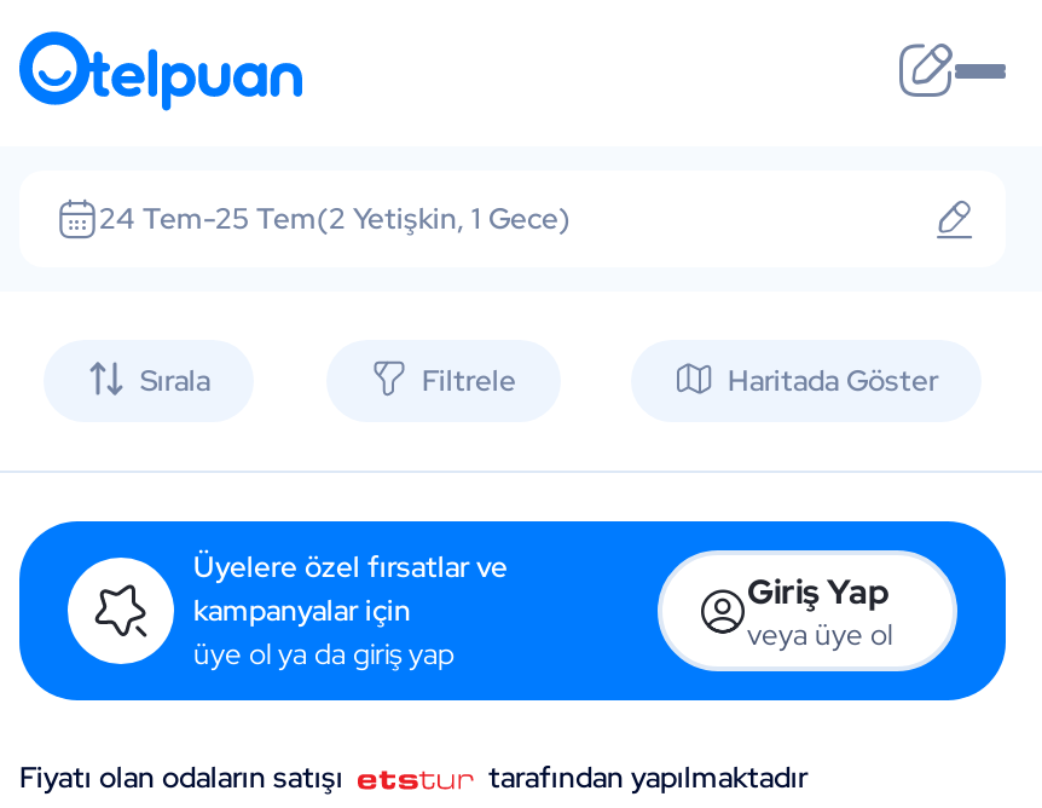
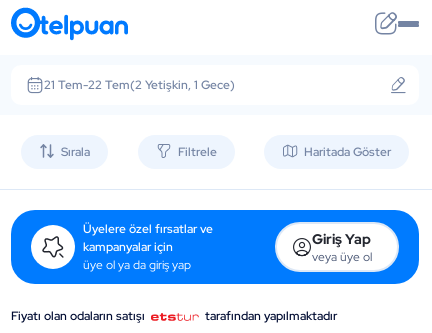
[99,200,571,238] 24 Tem-25 Tem(2 Yetişkin, 1 Gece) -> [44,77,235,93] 21 Tem-22 Tem(2 Yetişkin, 1 Gece)

